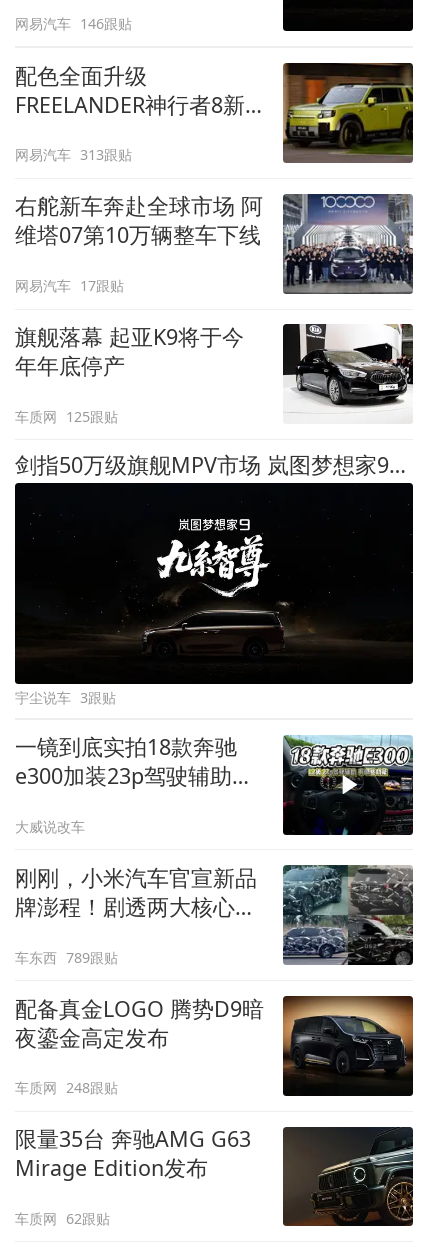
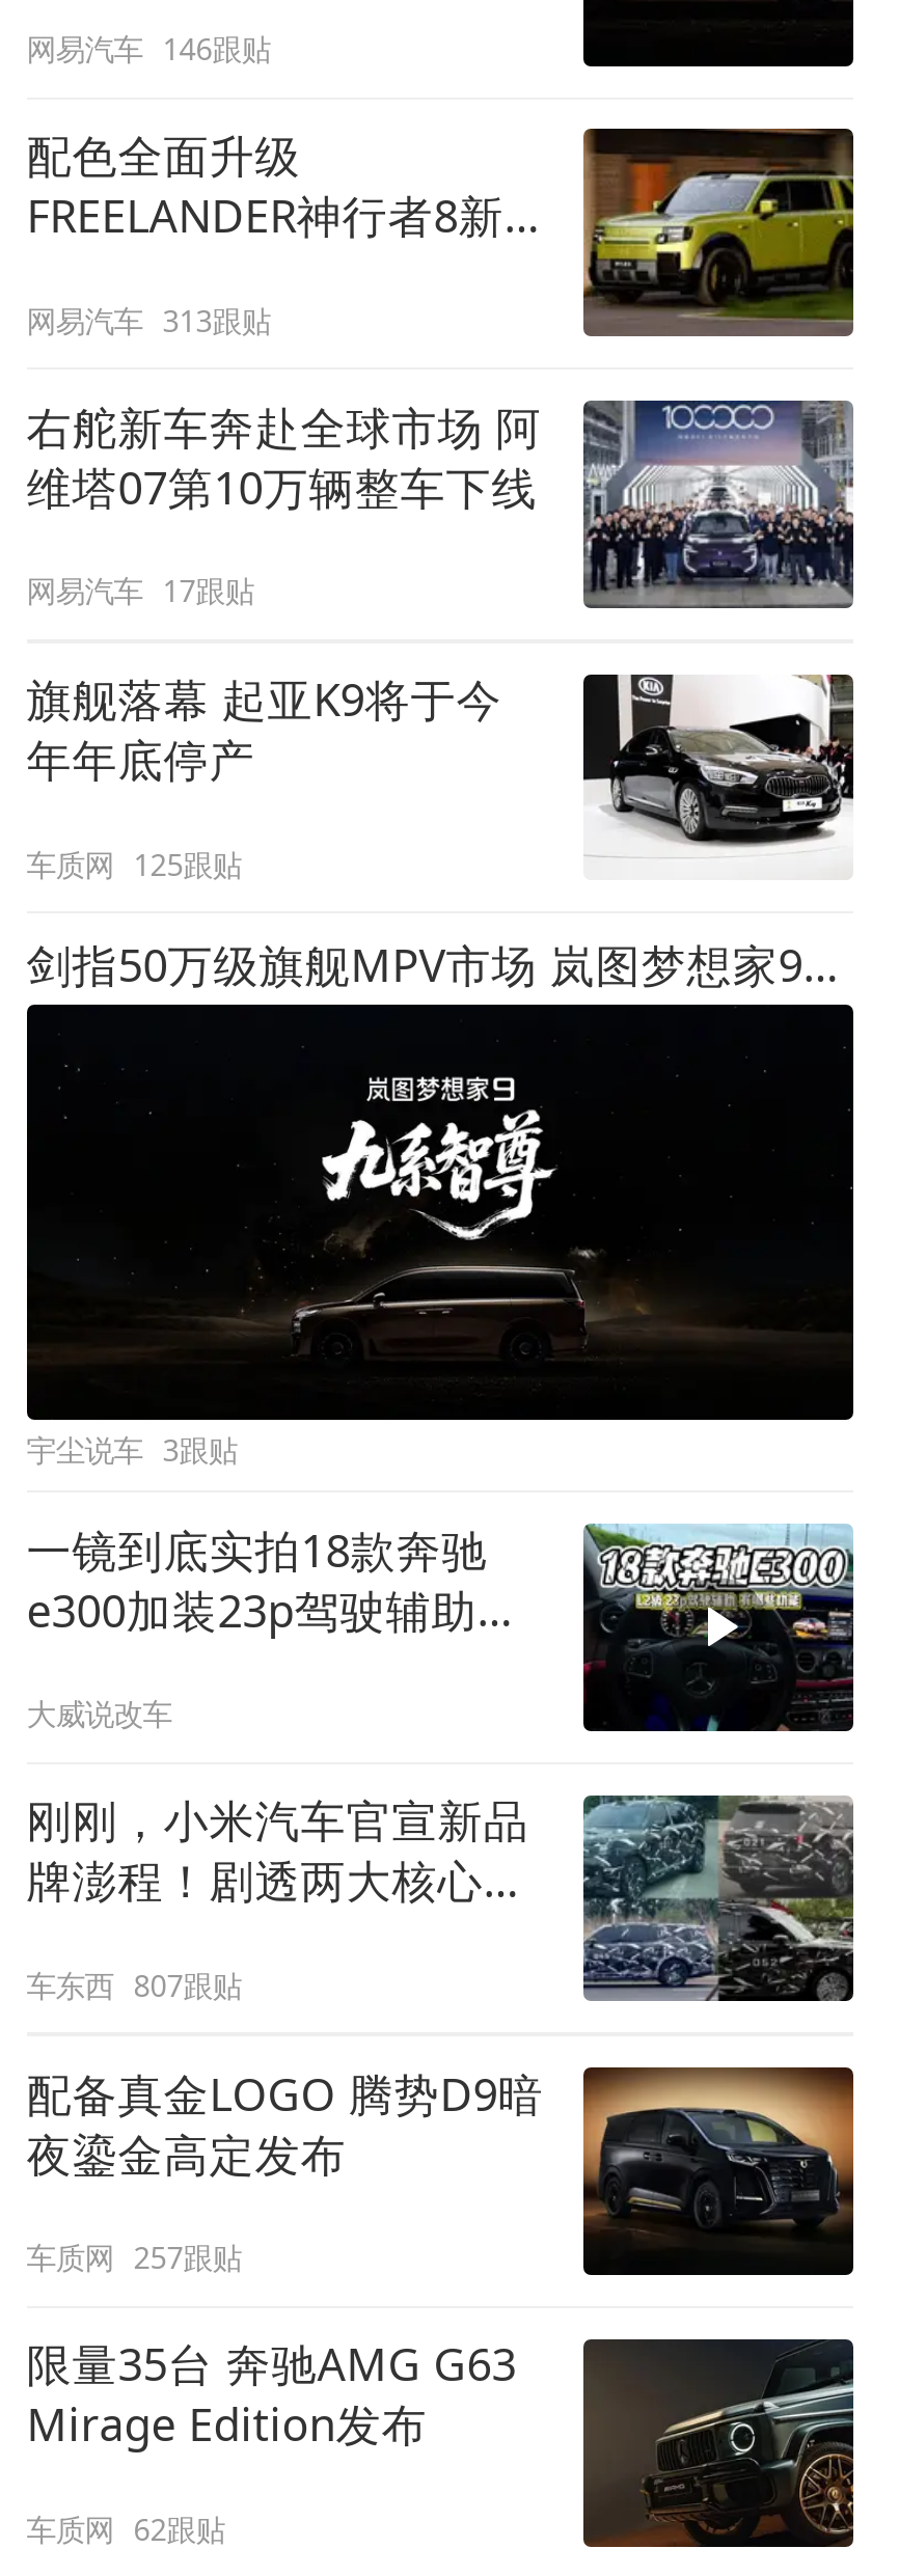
[15,947,118,966] 车东西 789跟贴 -> [26,1965,241,2004] 车东西 807跟贴
[15,1078,118,1097] 车质网 248跟贴 -> [26,2238,241,2278] 车质网 257跟贴

